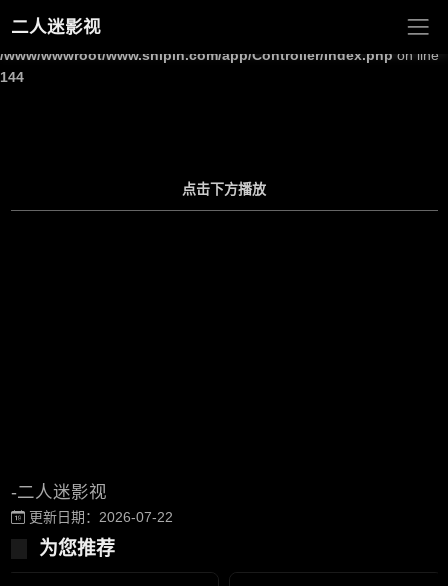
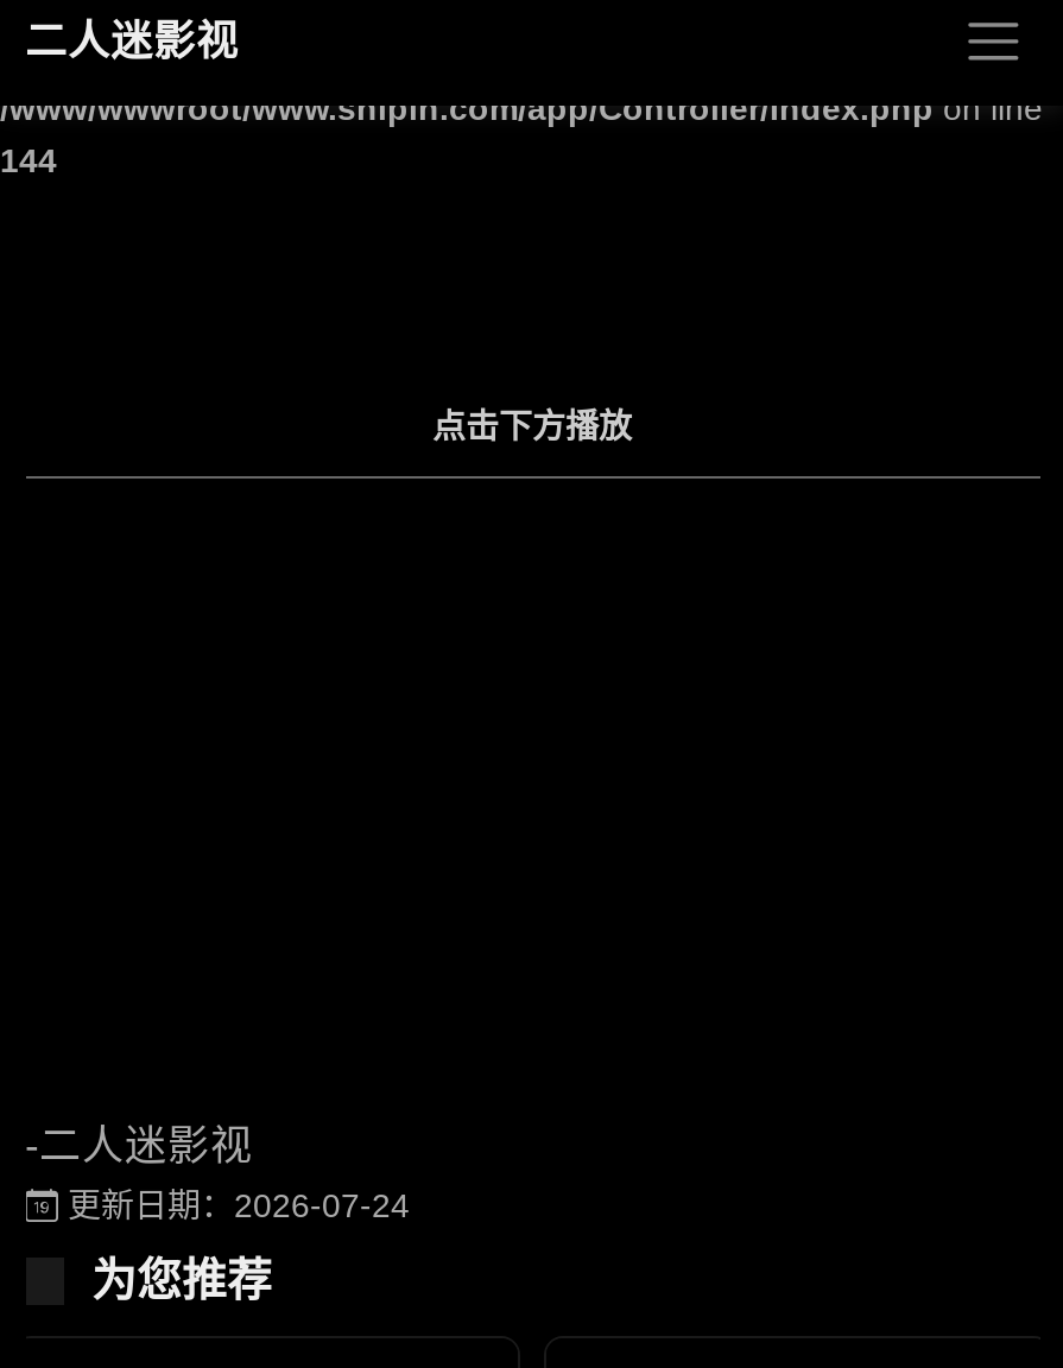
[24,509,172,525] 更新日期：2026-07-22 -> [58,1186,410,1224] 更新日期：2026-07-24

